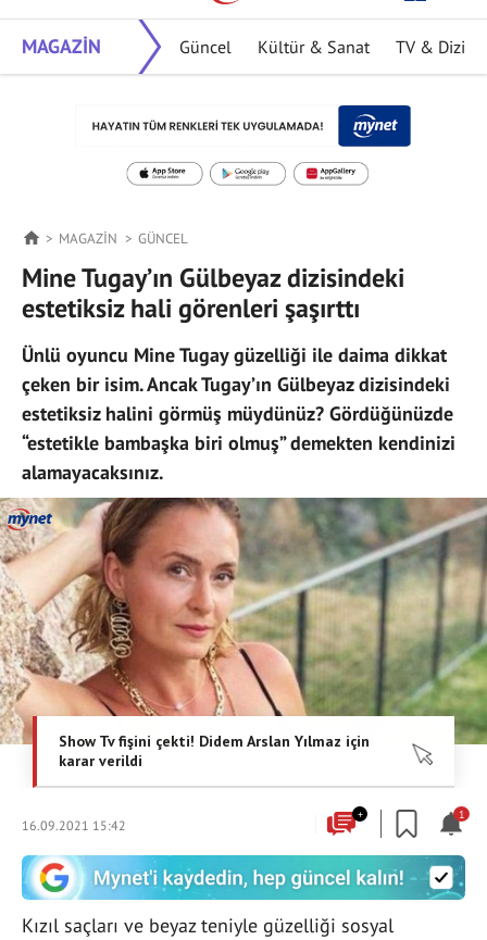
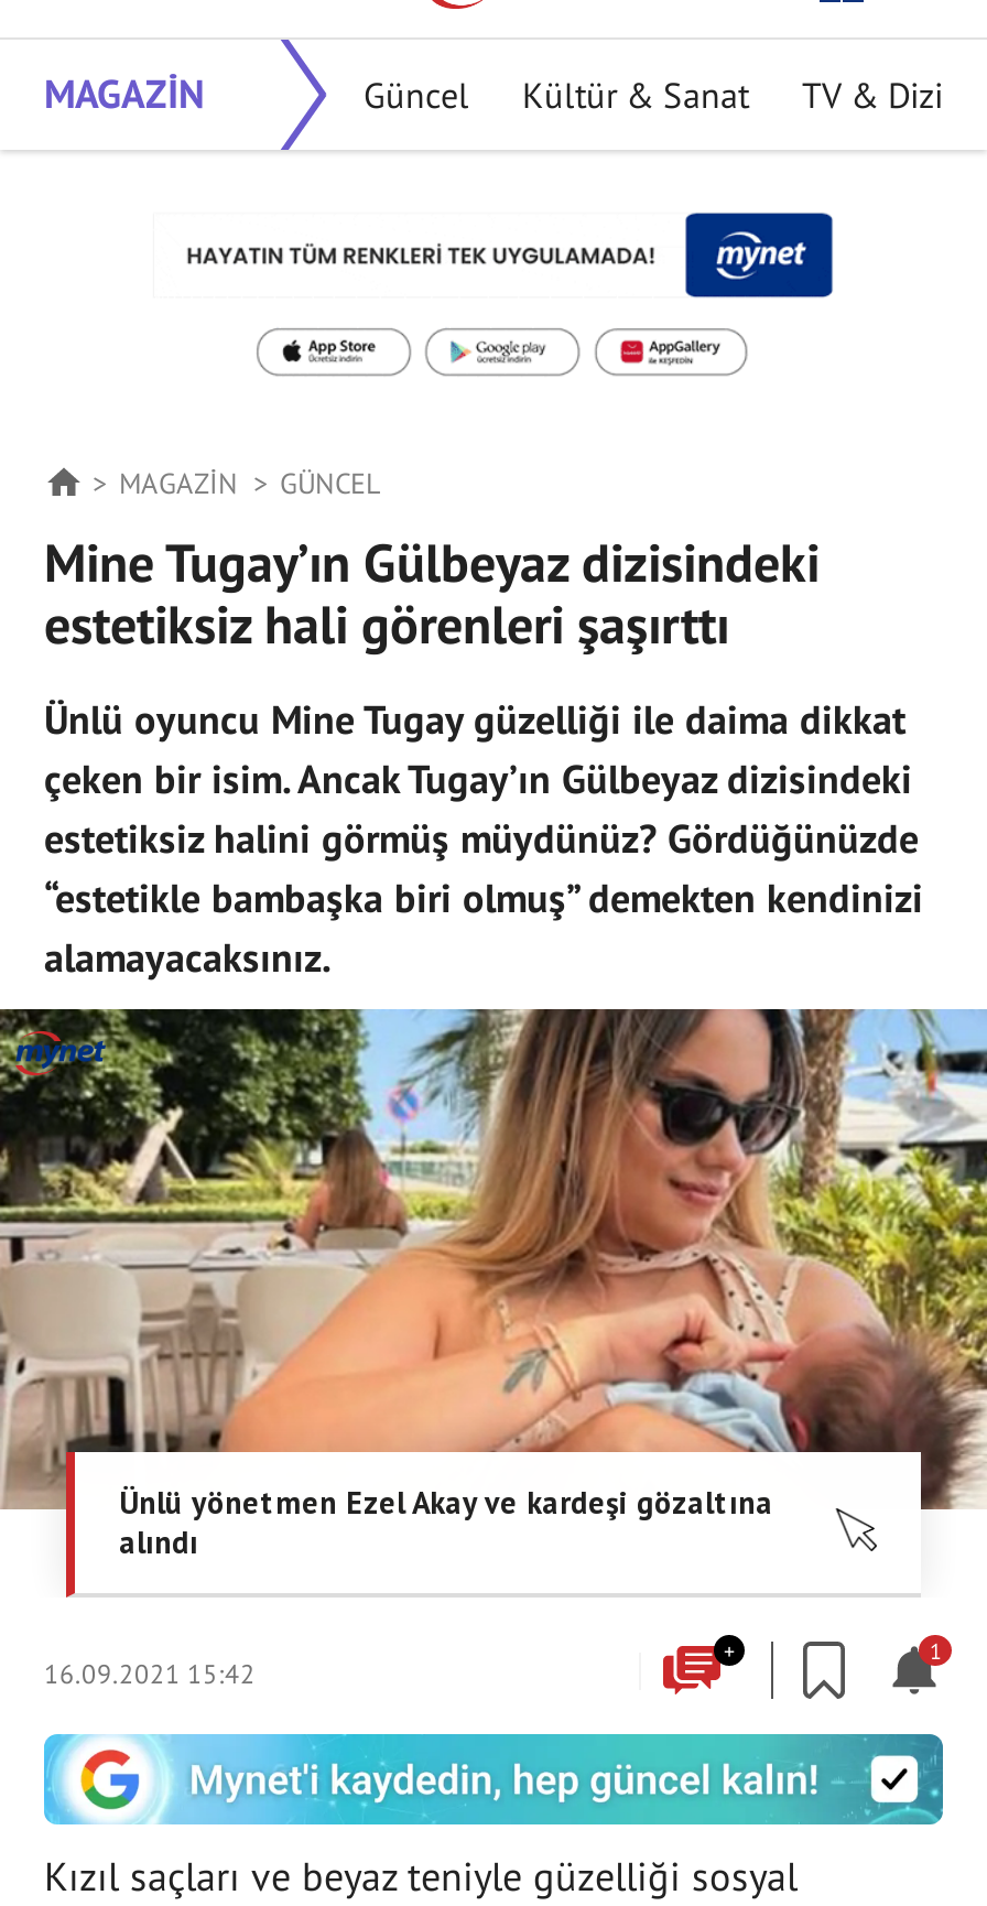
[3,497,484,767] [image] -> [7,1007,980,1556] [image]

